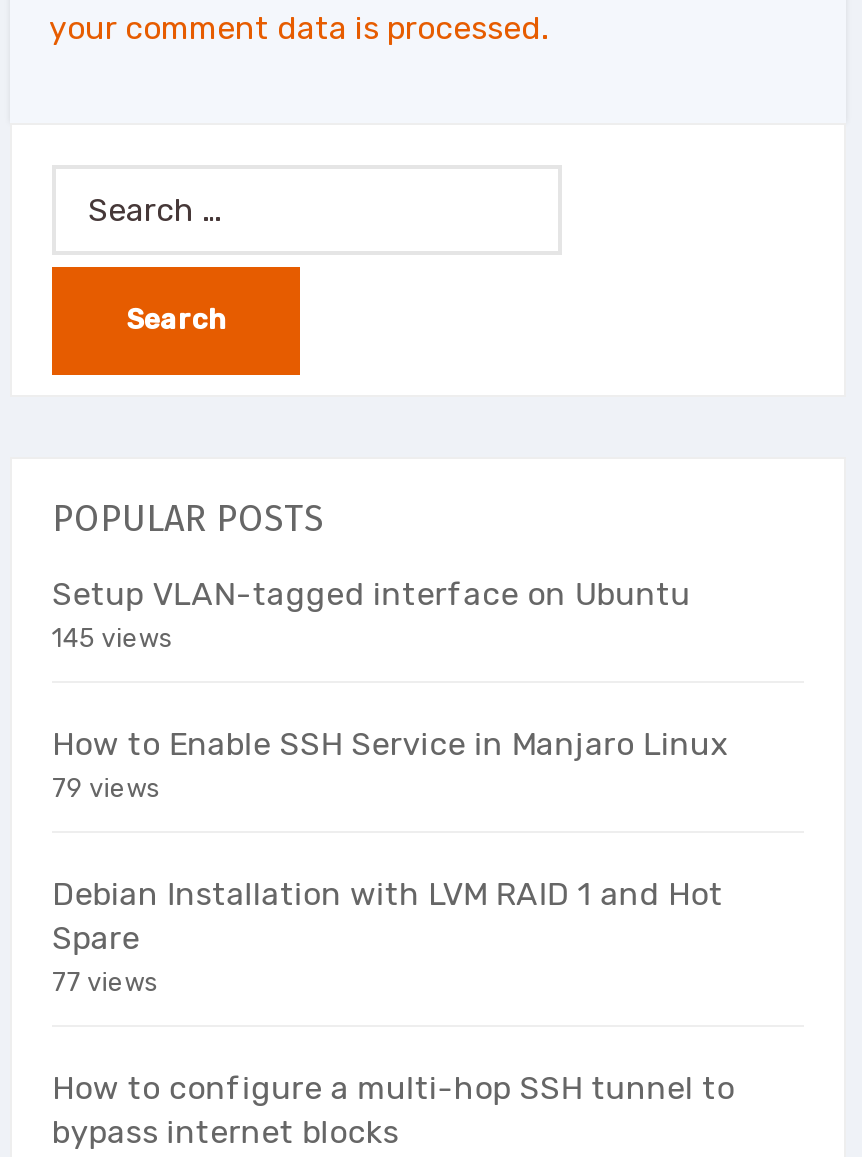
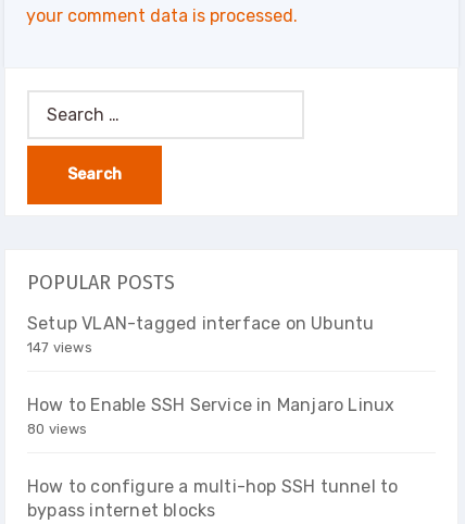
[52,622,174,652] 145 views -> [27,339,92,355] 147 views
[52,772,723,996] 79 views | Debian Installation with LVM RAID 1 and Hot | Spare | 77 views -> [27,420,88,436] 80 views

